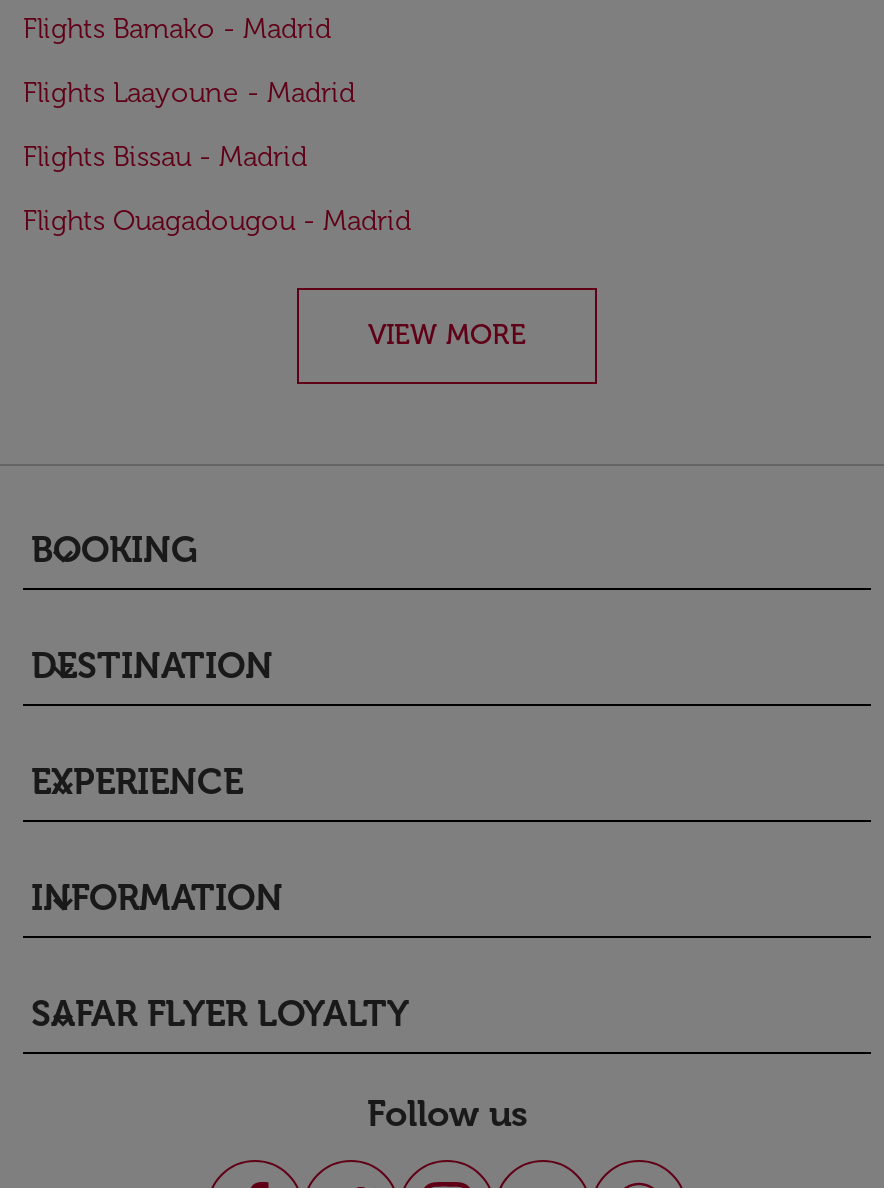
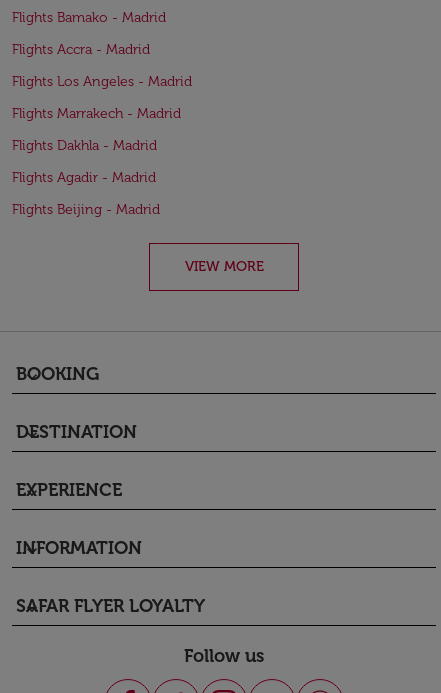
[23,76,411,238] Flights Laayoune - Madrid | Flights Bissau - Madrid | Flights Ouagadougou - Madrid -> [12,41,192,218] Flights Accra - Madrid | Flights Los Angeles - Madrid | Flights Marrakech - Madrid | Flights Dakhla - Madrid | Flights Agadir - Madrid | Flights Beijing - Madrid

